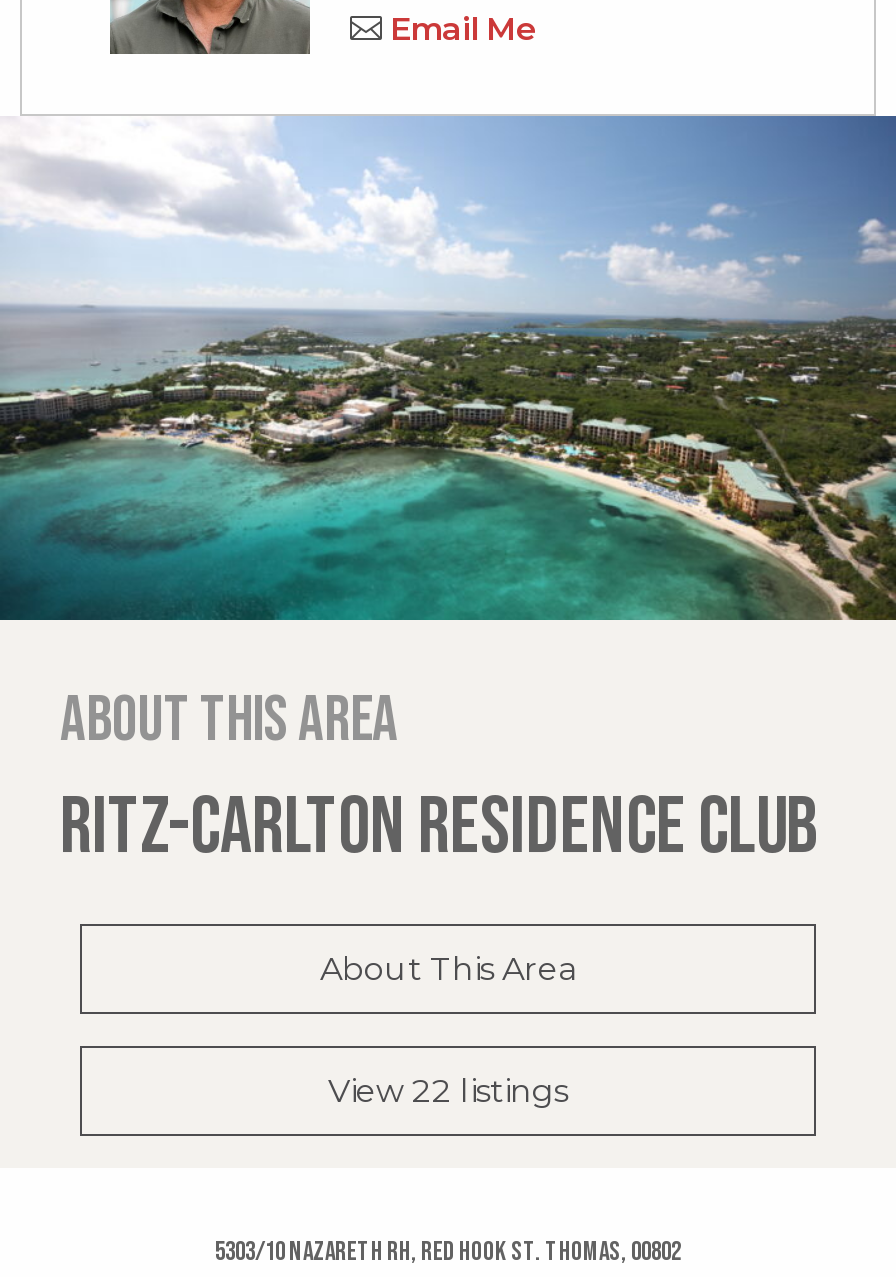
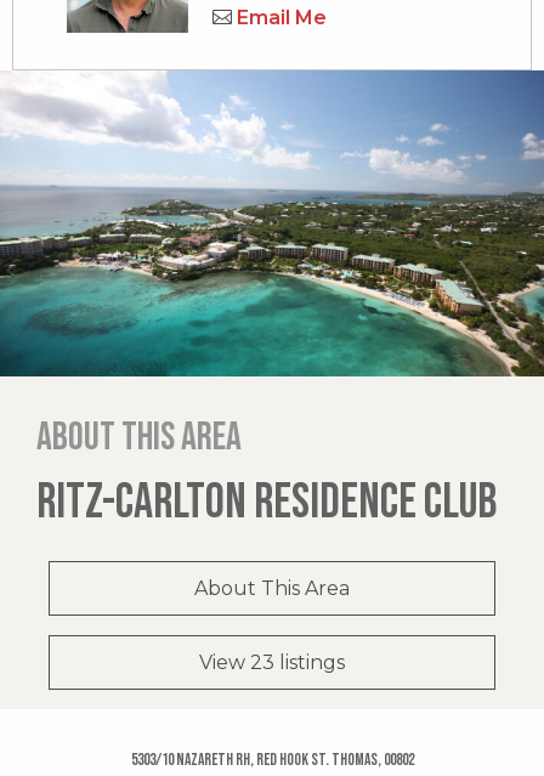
[328,1072,568,1110] View 22 listings -> [199,651,345,674] View 23 listings

